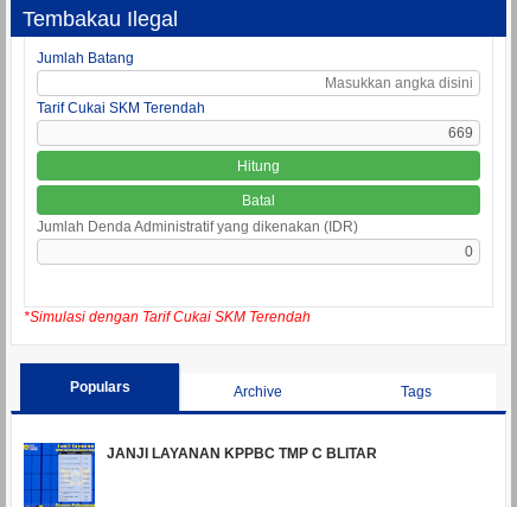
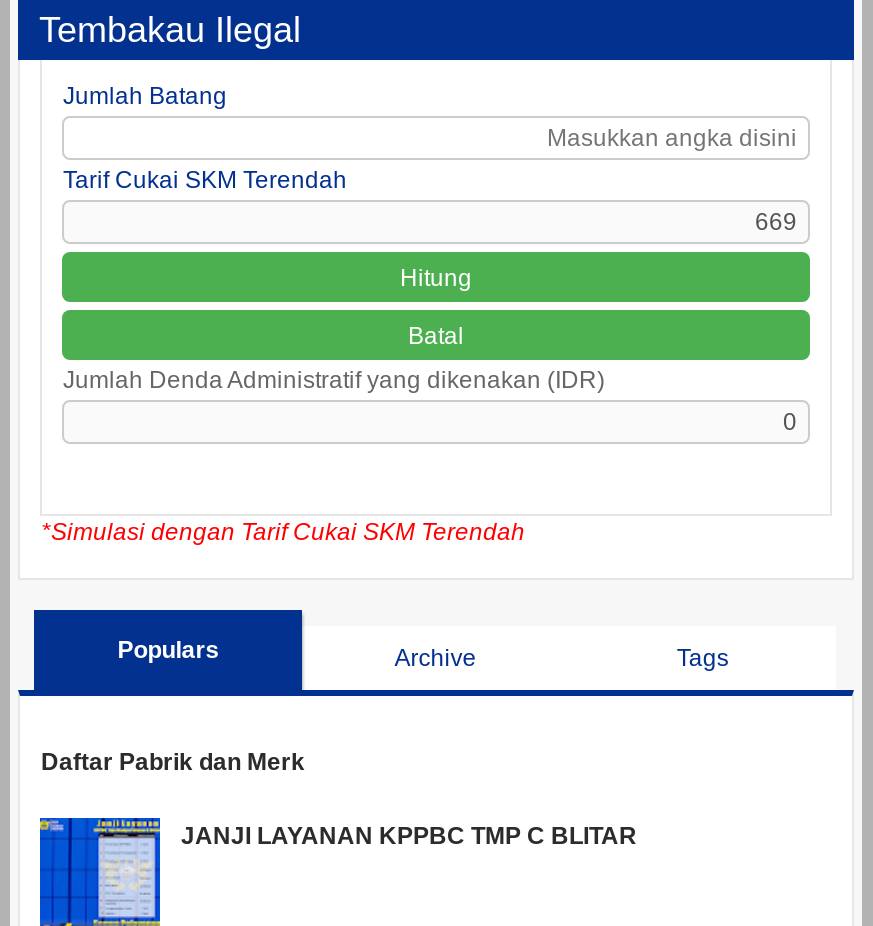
none -> [41,747,305,775] Daftar Pabrik dan Merk

